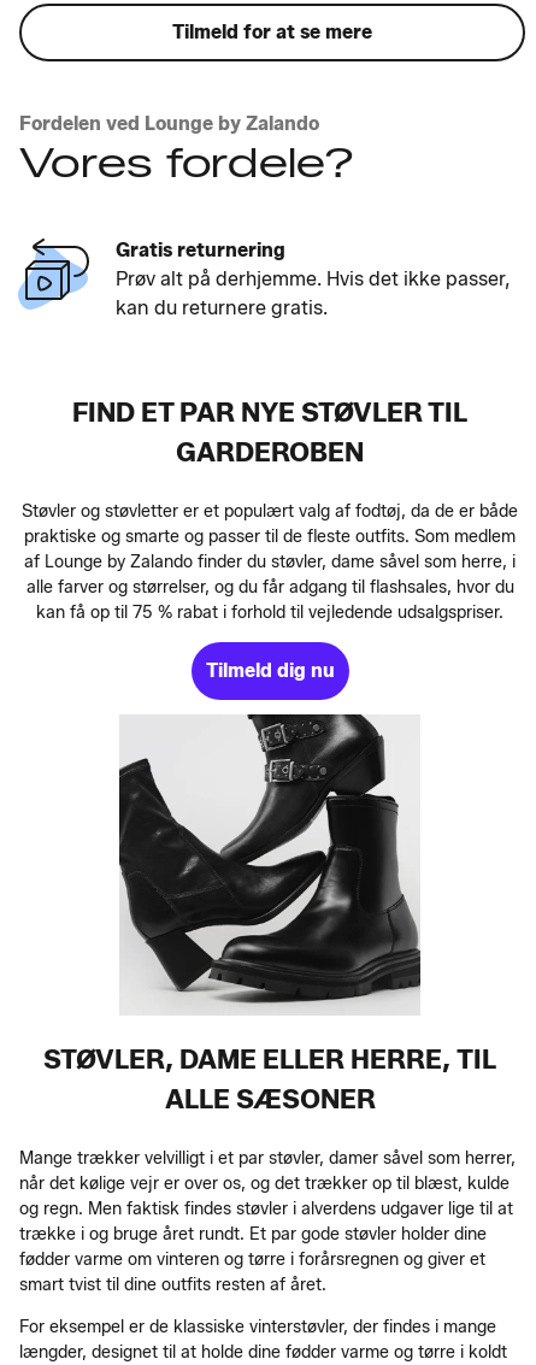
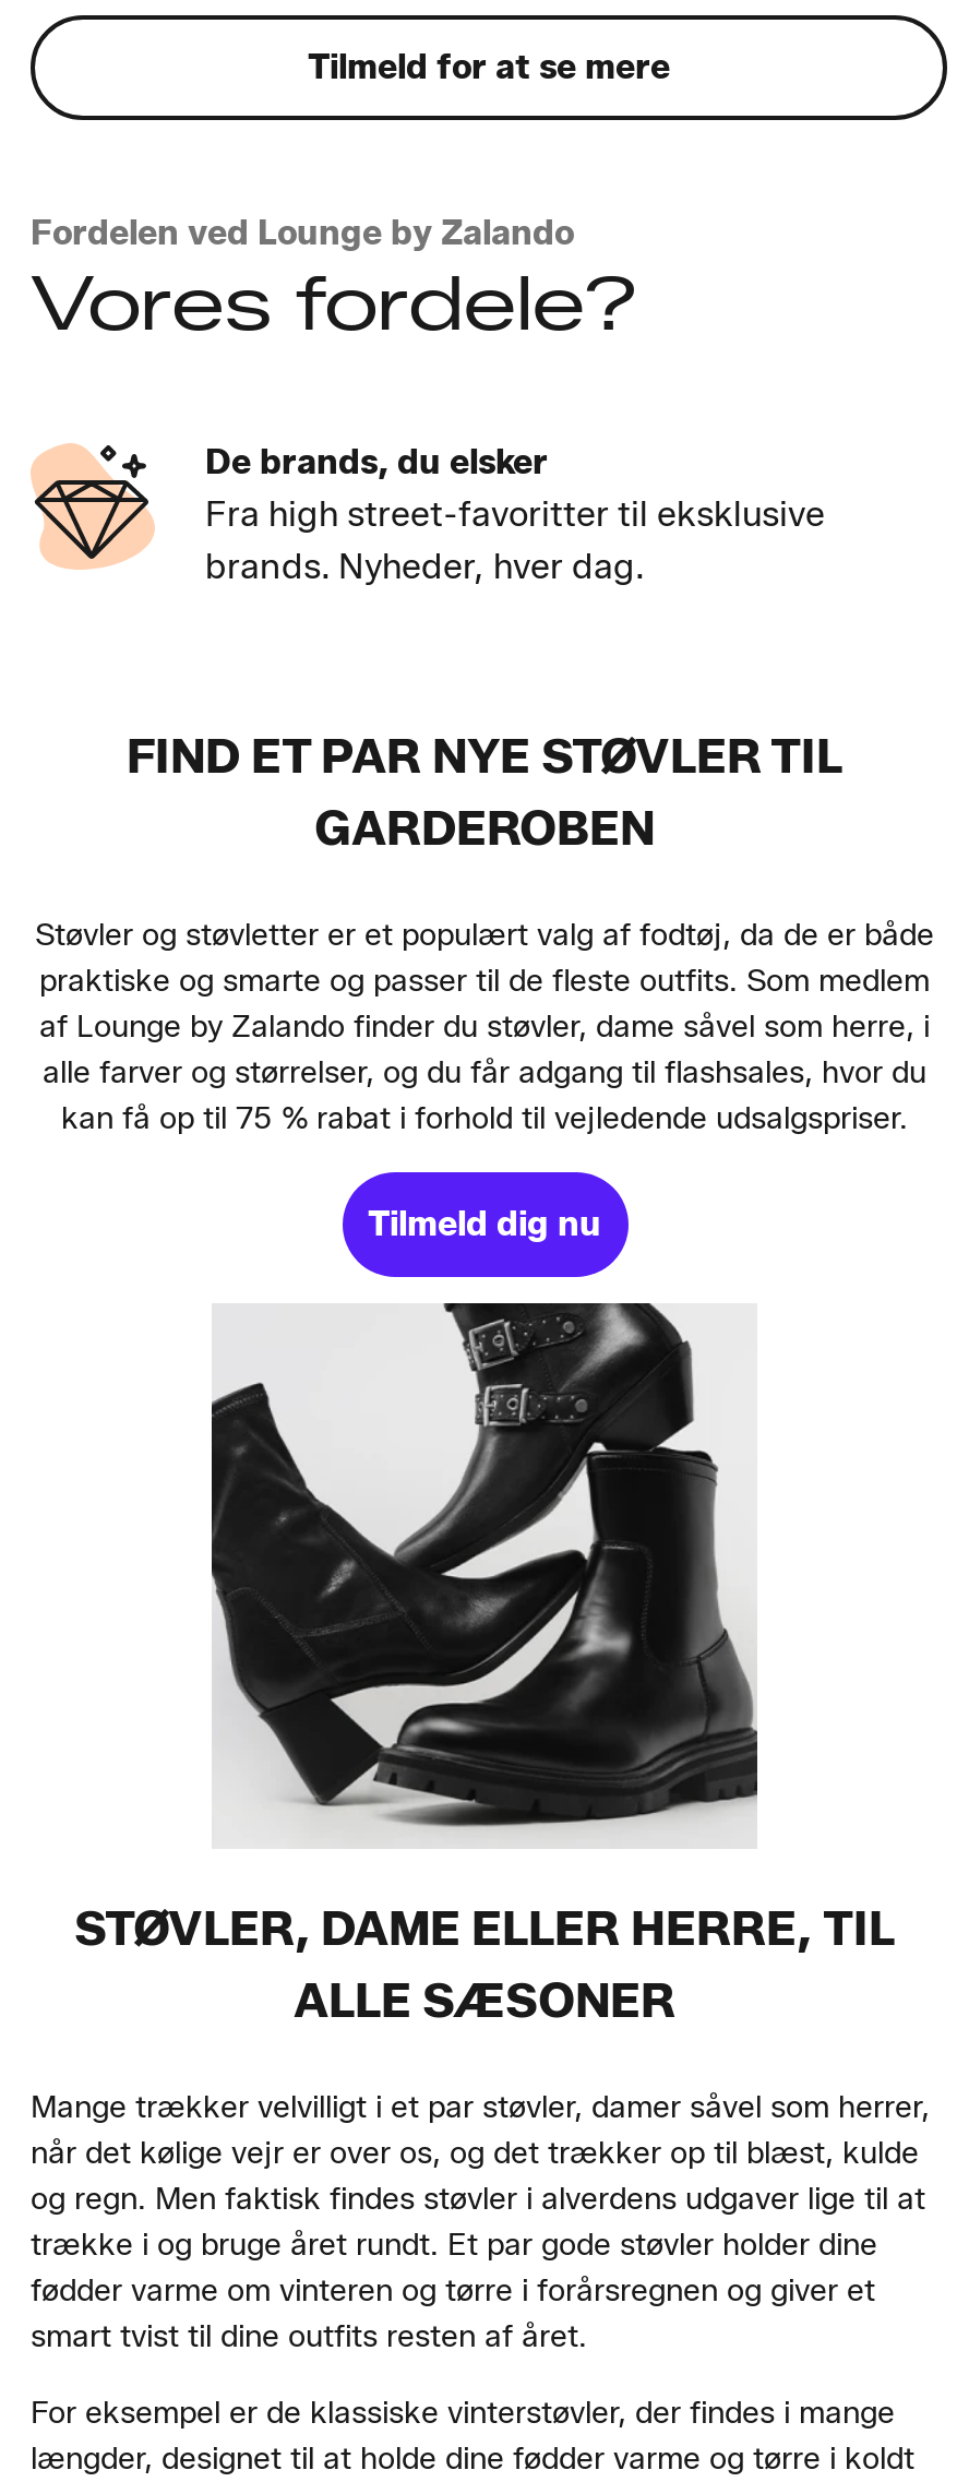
[18,237,511,319] [image] | Gratis returnering | Prøv alt på derhjemme. Hvis det ikke passer, | kan du returnere gratis. -> [31,440,825,586] [image] | De brands, du elsker | Fra high street-favoritter til eksklusive | brands. Nyheder, hver dag.

